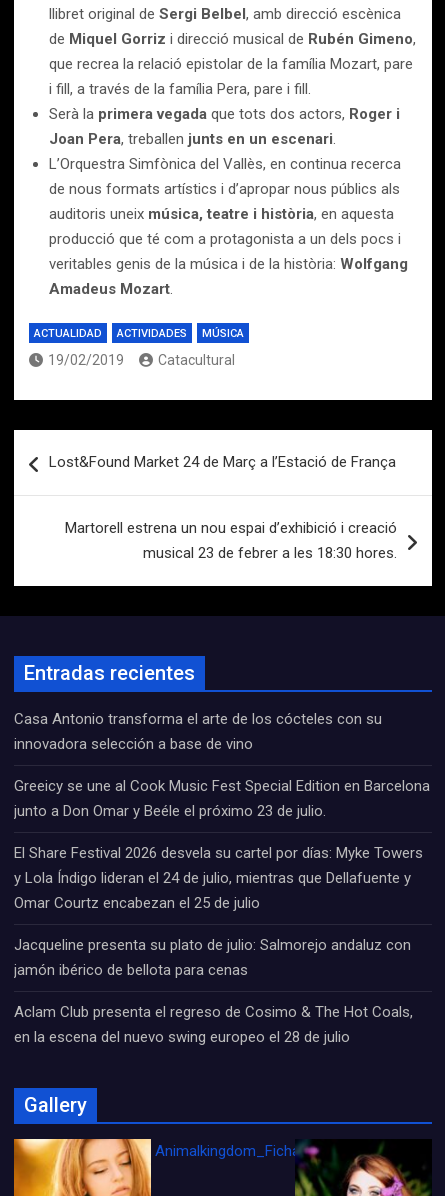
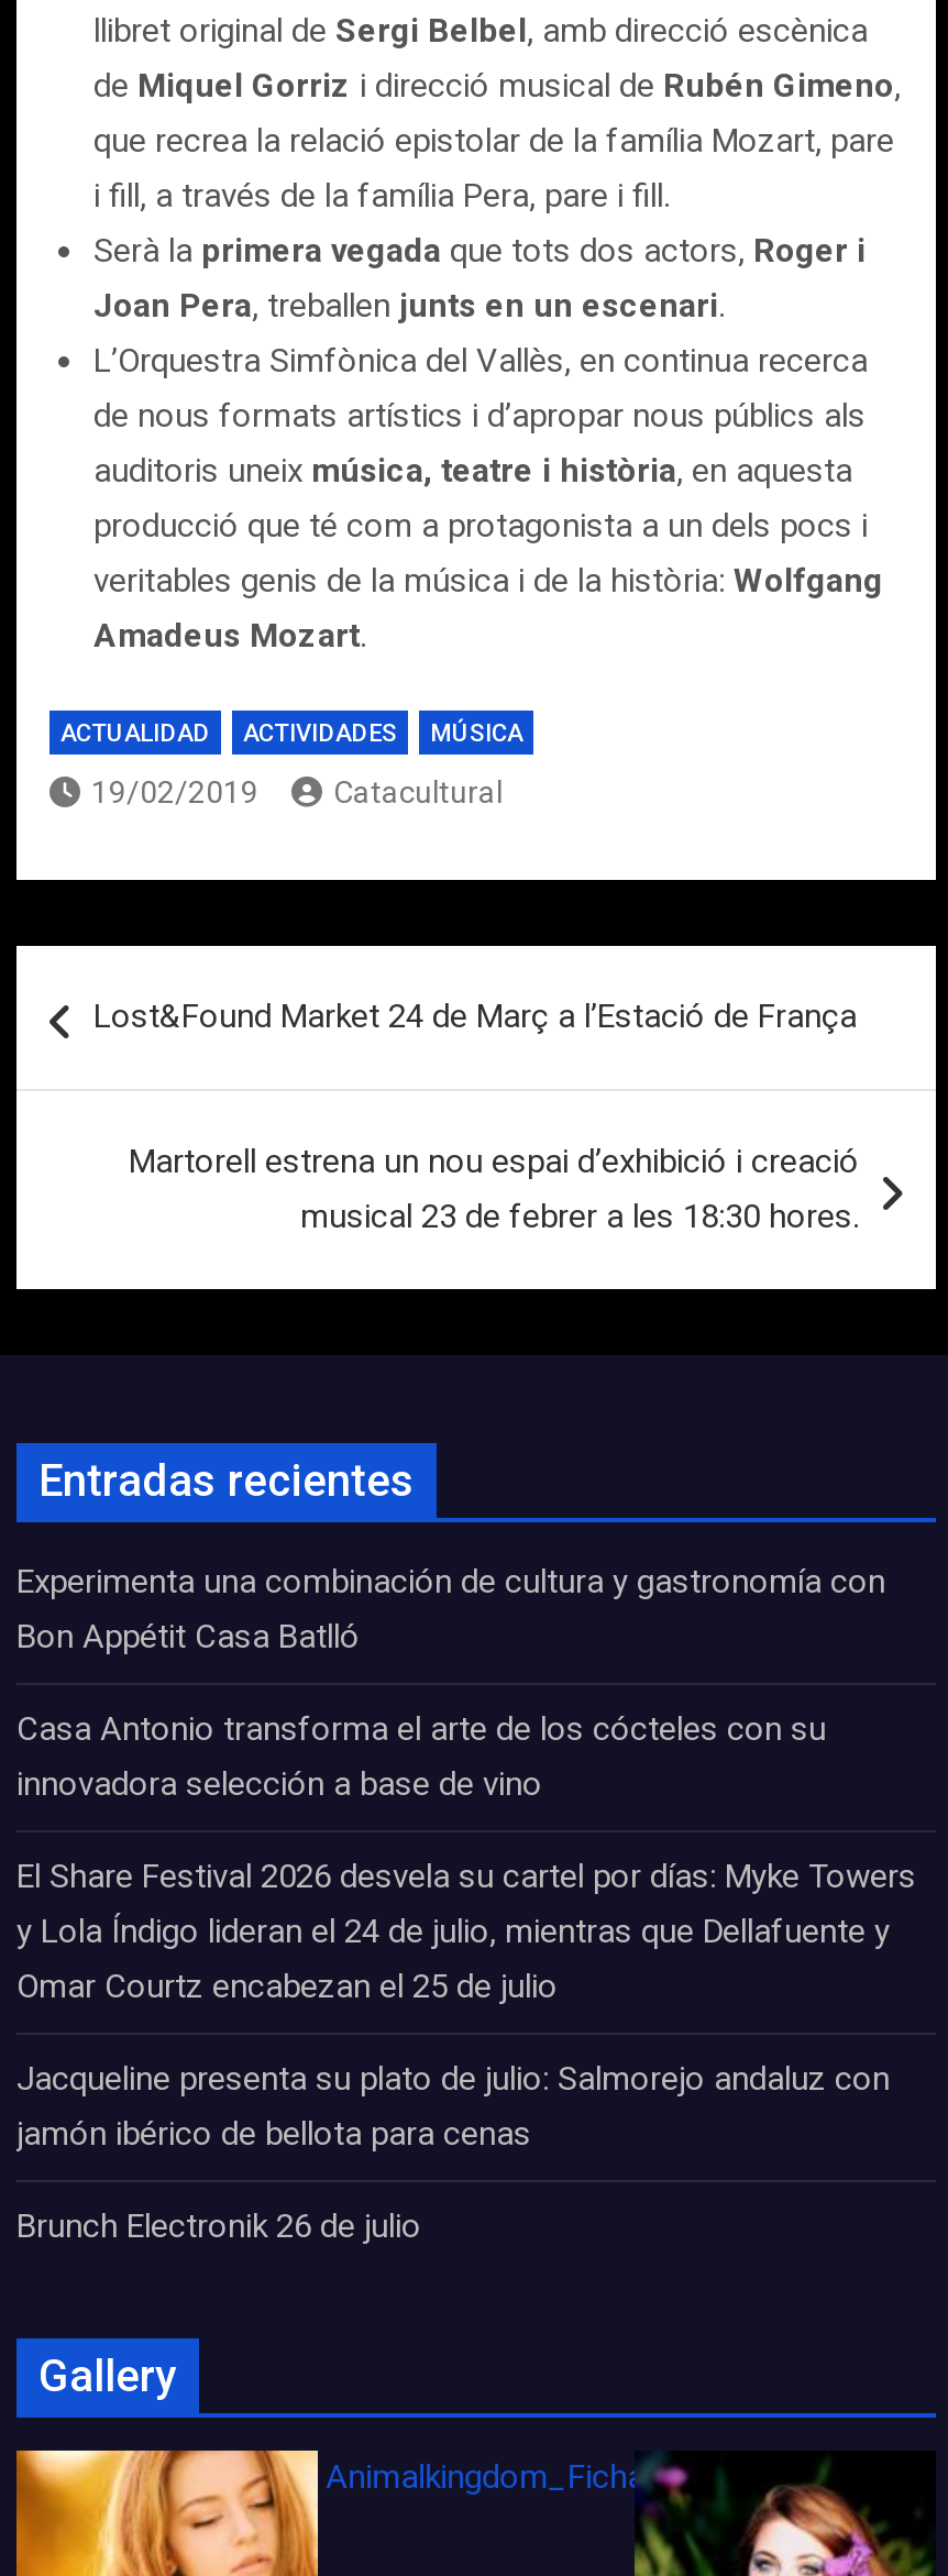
none -> [16,1562,885,1656] Experimenta una combinación de cultura y gastronomía con | Bon Appétit Casa Batlló
moved [14,710,382,753] -> [16,1709,826,1804]: Casa Antonio transforma el arte de los cócteles con su | innovadora selección a base de vino
[14,777,430,820] Greeicy se une al Cook Music Fest Special Edition en Barcelona | junto a Don Omar y Beéle el próximo 23 de julio. -> none
[14,1003,413,1046] Aclam Club presenta el regreso de Cosimo & The Hot Coals, | en la escena del nuevo swing europeo el 28 de julio -> [16,2206,421,2246] Brunch Electronik 26 de julio

